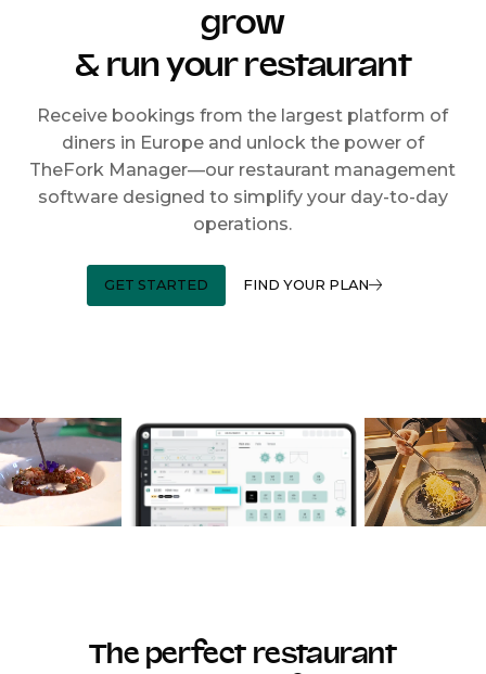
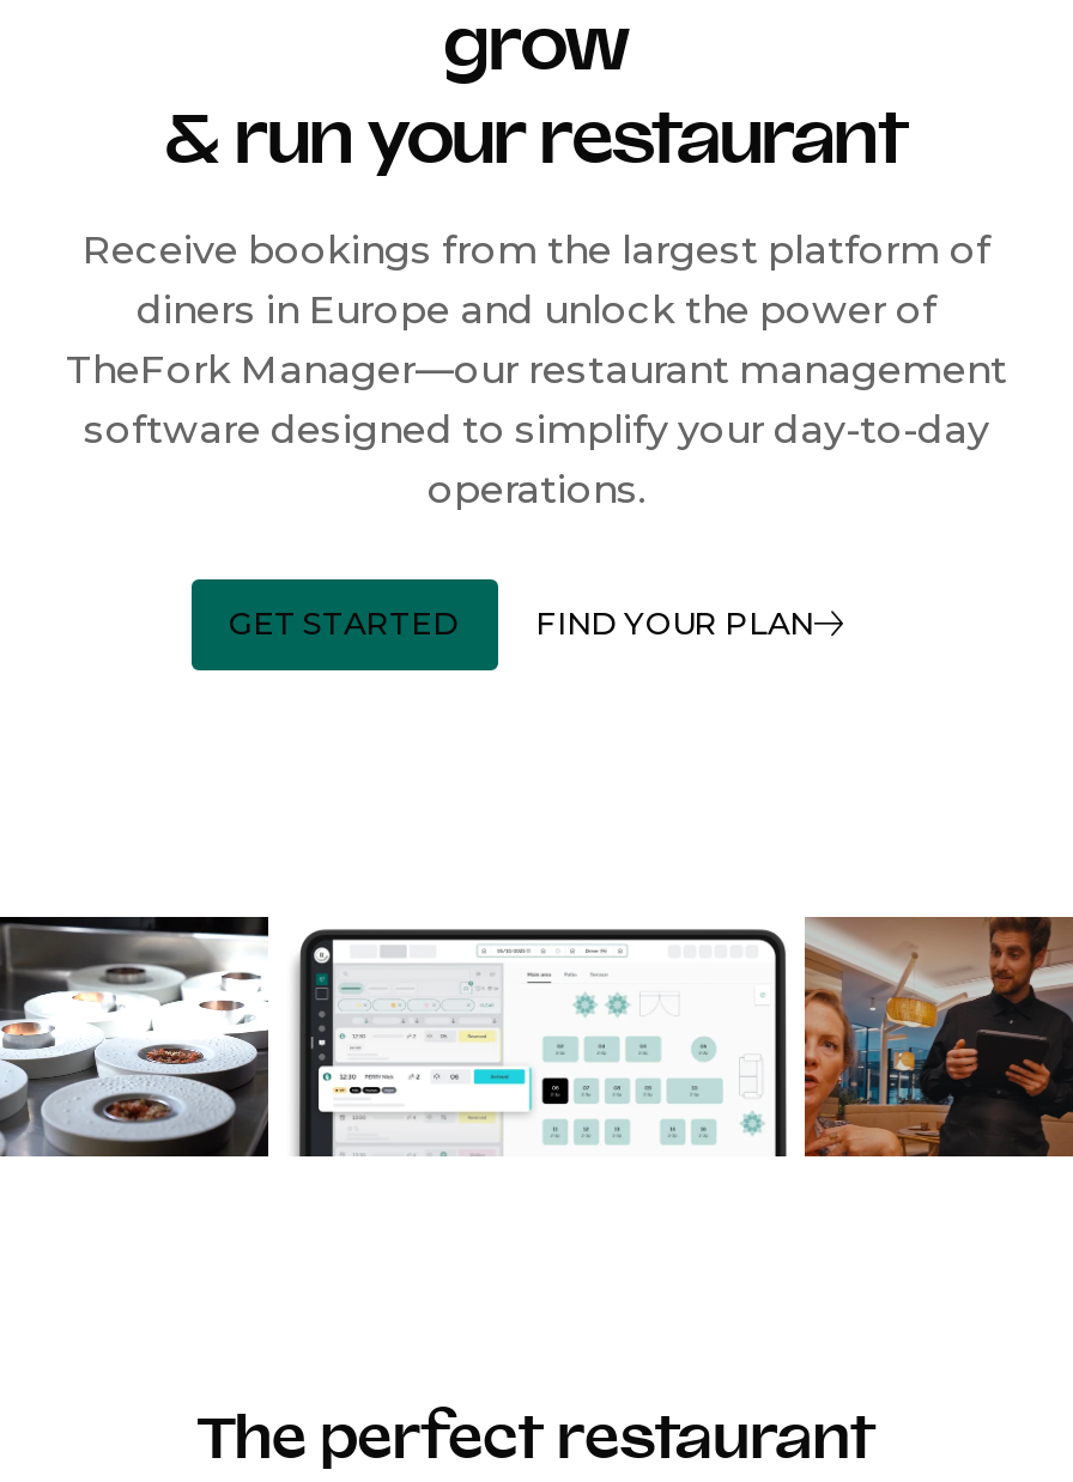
[3,417,123,527] [image] -> [7,915,271,1159] [image]
[363,417,483,527] [image] -> [802,915,1066,1159] [image]

